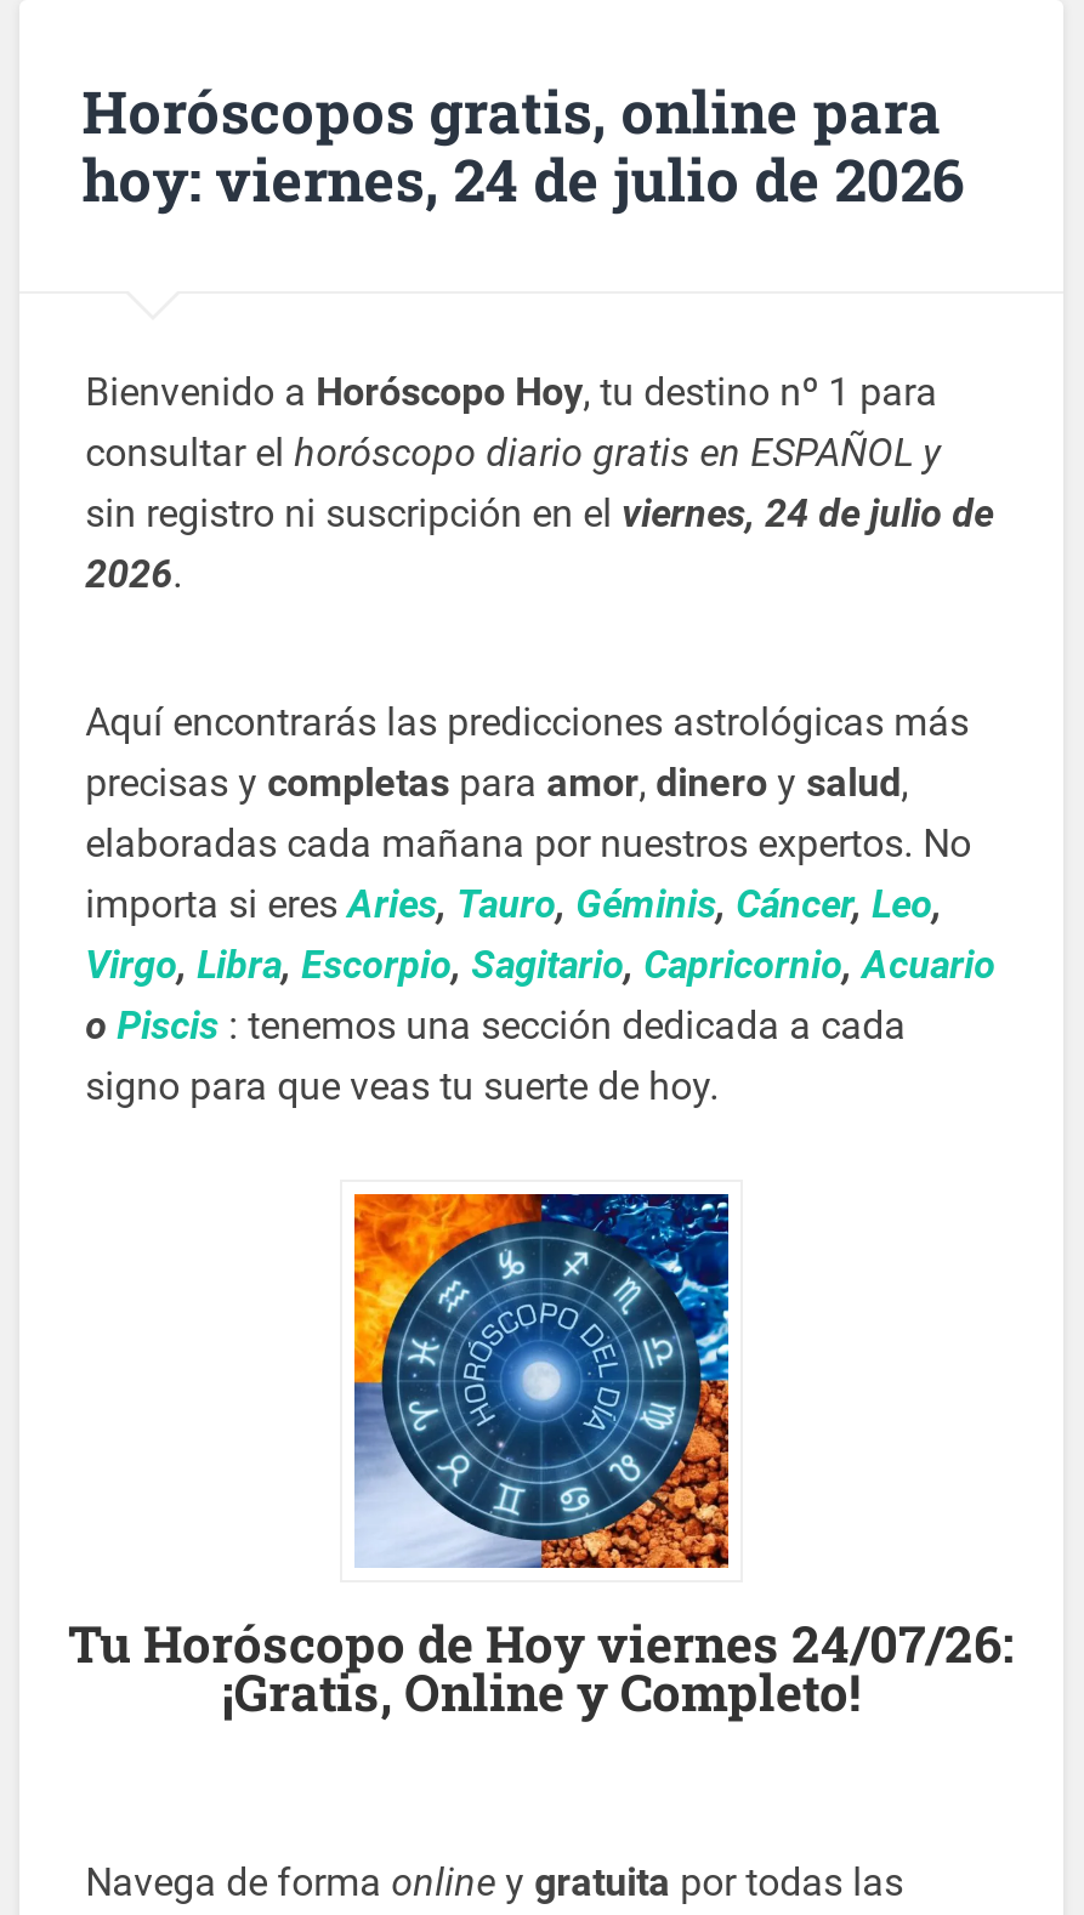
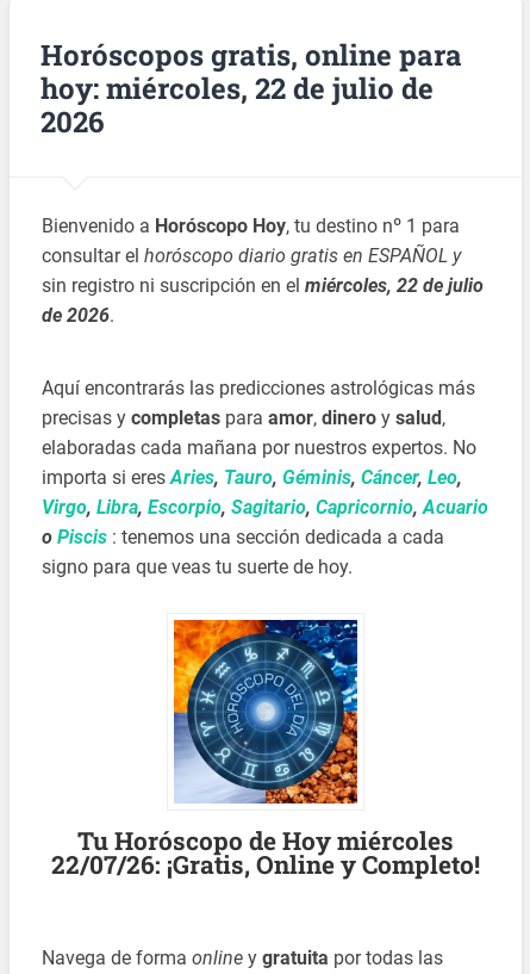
[82,141,963,219] hoy: viernes, 24 de julio de 2026 -> [40,69,433,141] hoy: miércoles, 22 de julio de | 2026
[85,489,993,596] sin registro ni suscripción en el viernes, 24 de julio de | 2026. -> [42,274,484,326] sin registro ni suscripción en el miércoles, 22 de julio | de 2026.
[68,1608,1015,1724] Tu Horóscopo de Hoy viernes 24/07/26: | ¡Gratis, Online y Completo! -> [51,823,480,880] Tu Horóscopo de Hoy miércoles | 22/07/26: ¡Gratis, Online y Completo!

